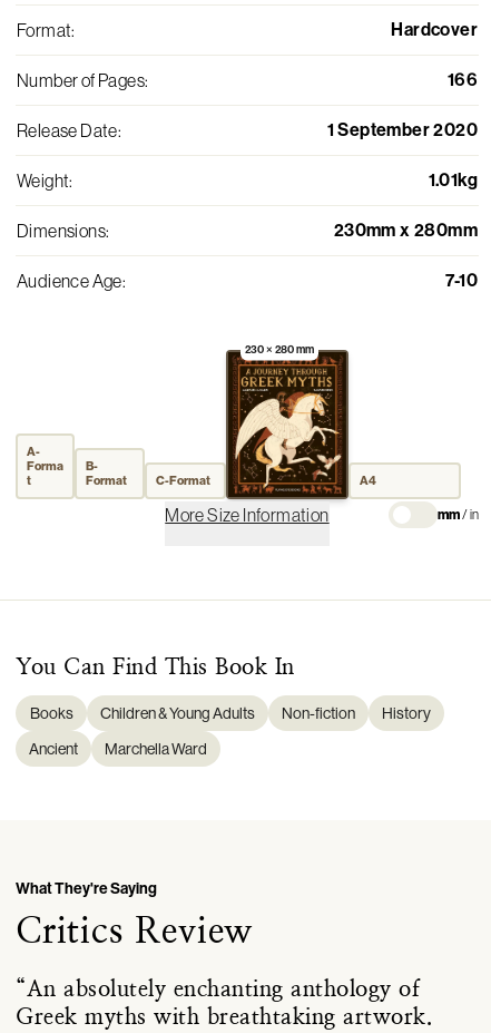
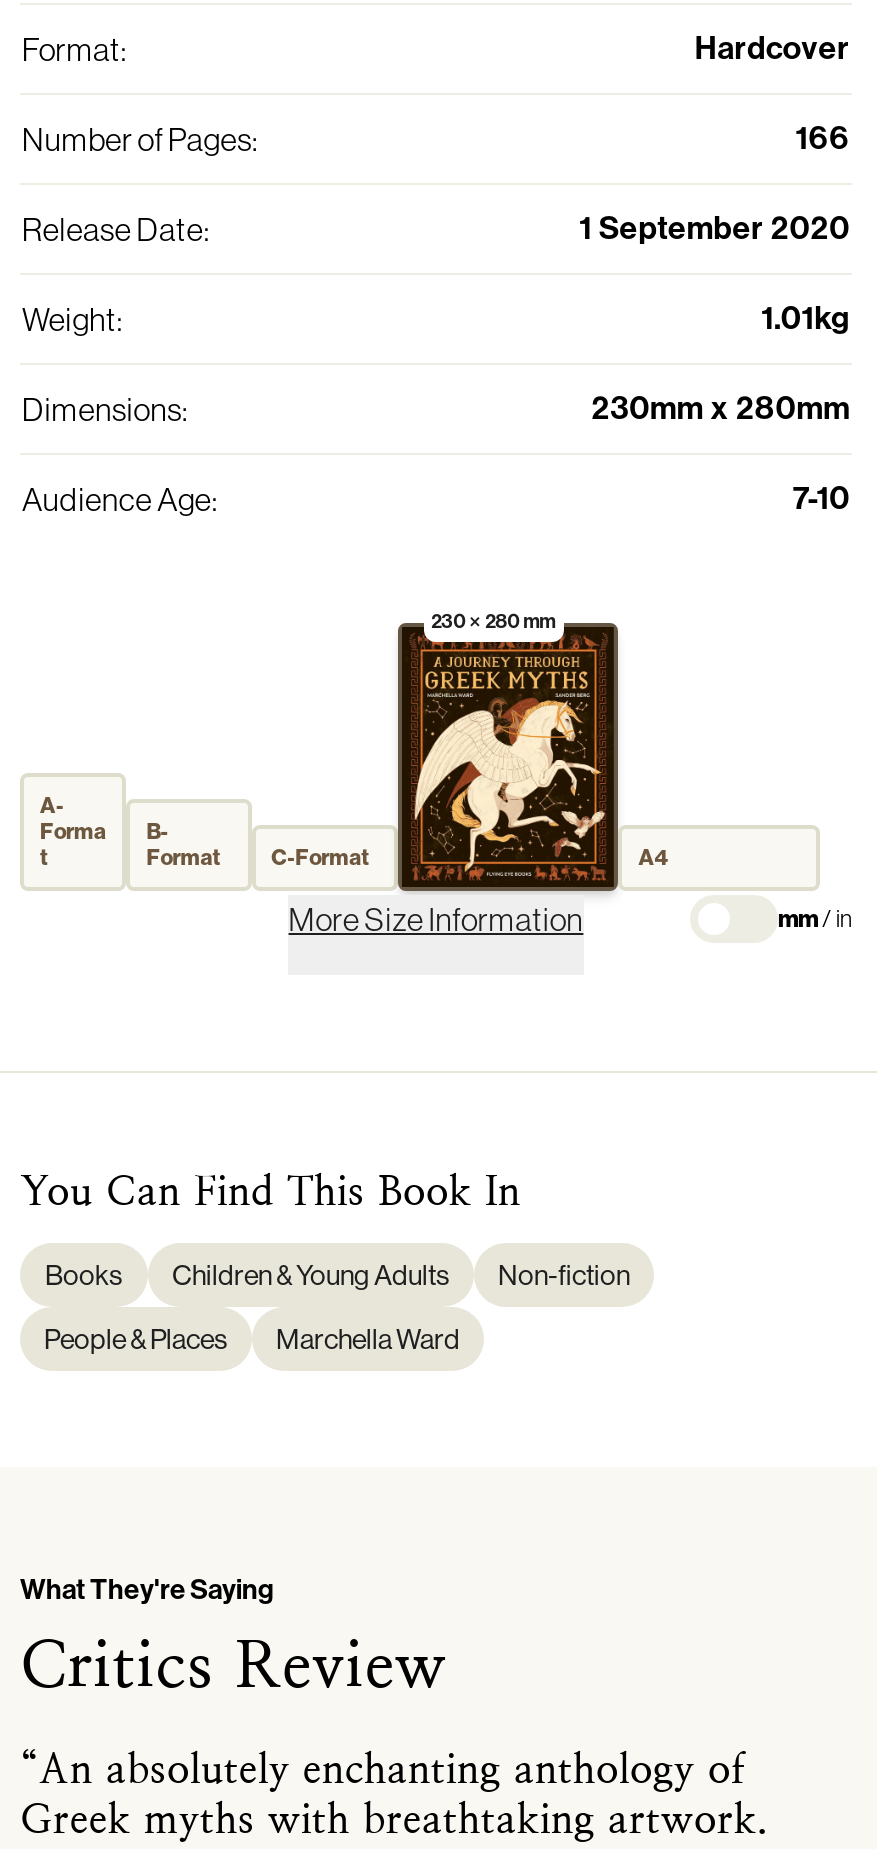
[29,704,431,757] History | Ancient -> [44,1322,228,1354] People & Places

